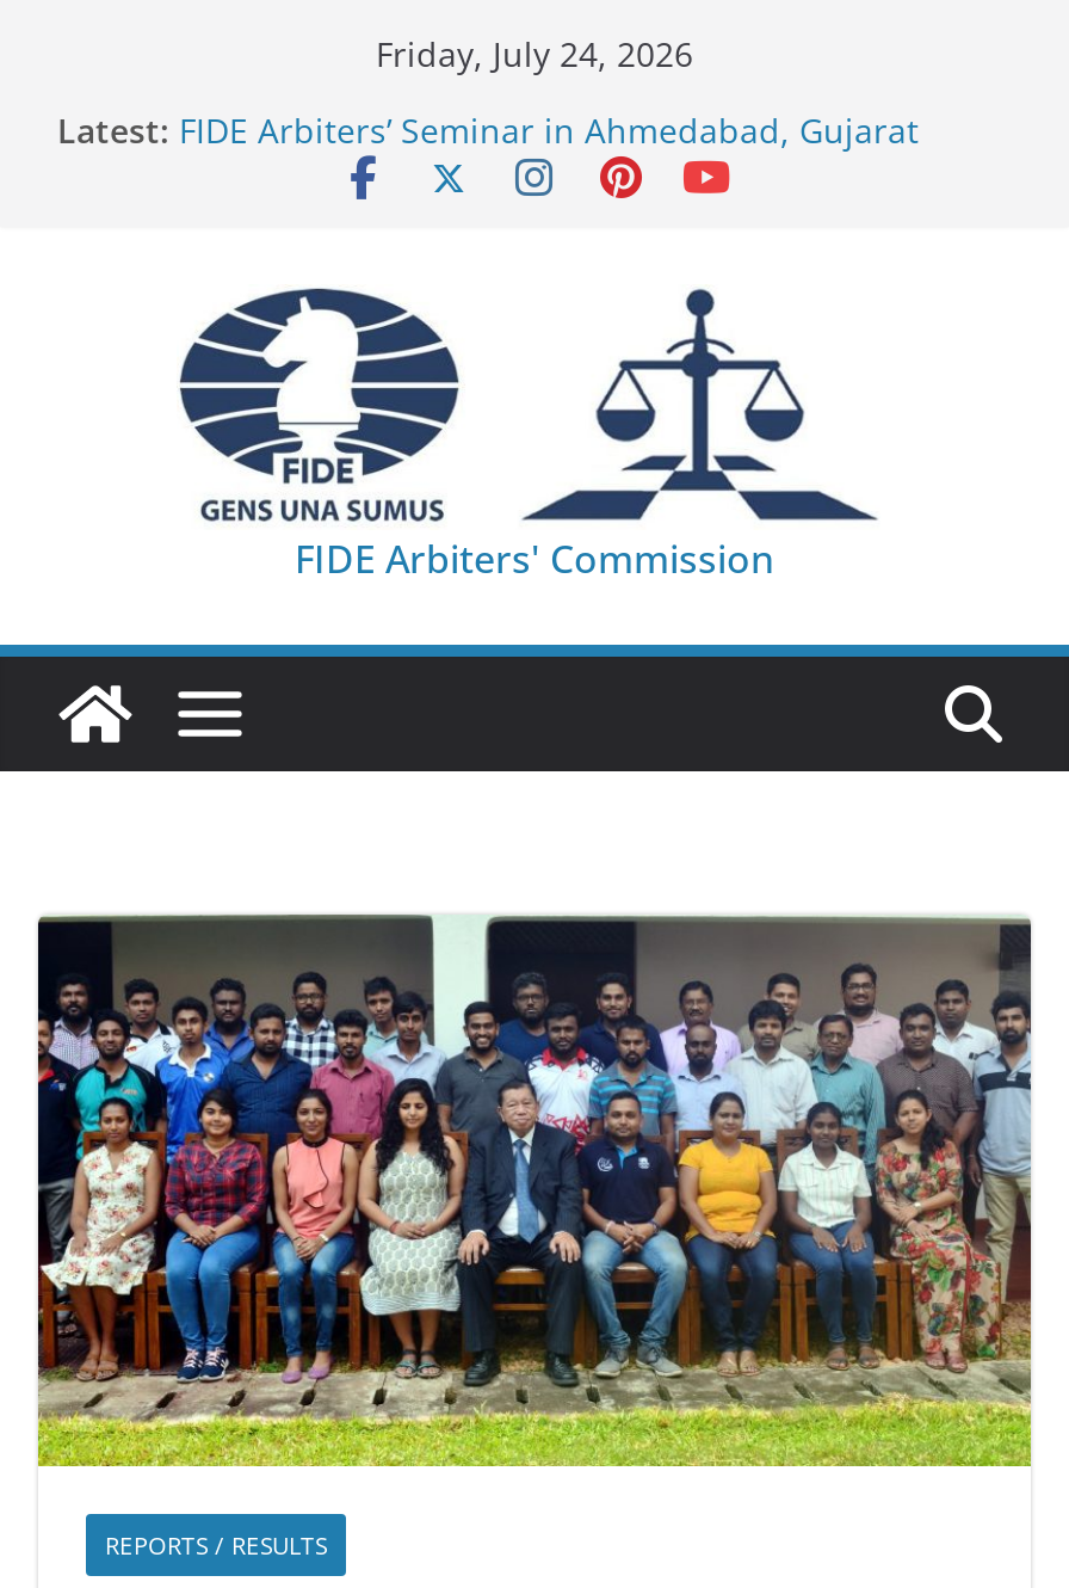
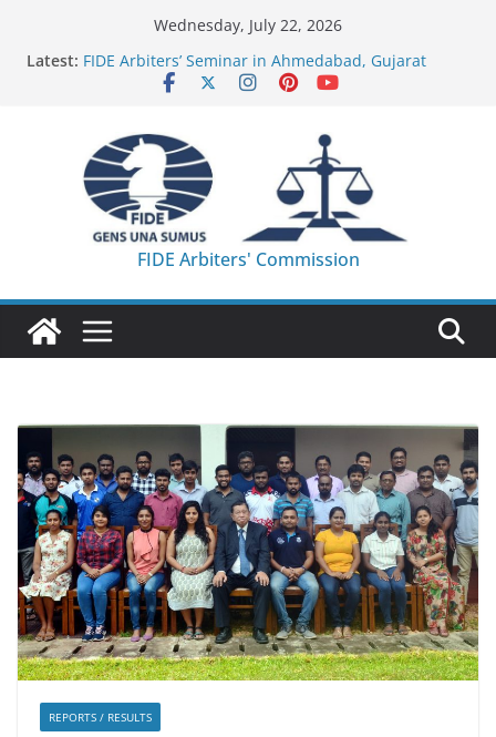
[376,31,693,76] Friday, July 24, 2026 -> [154,14,342,35] Wednesday, July 22, 2026

